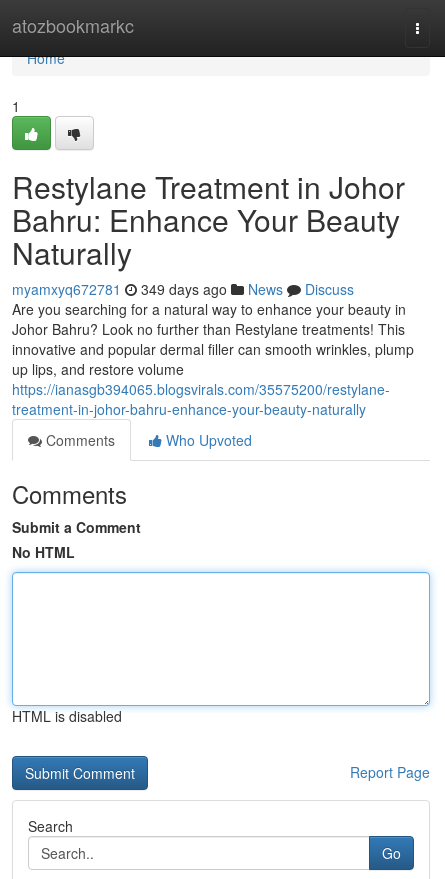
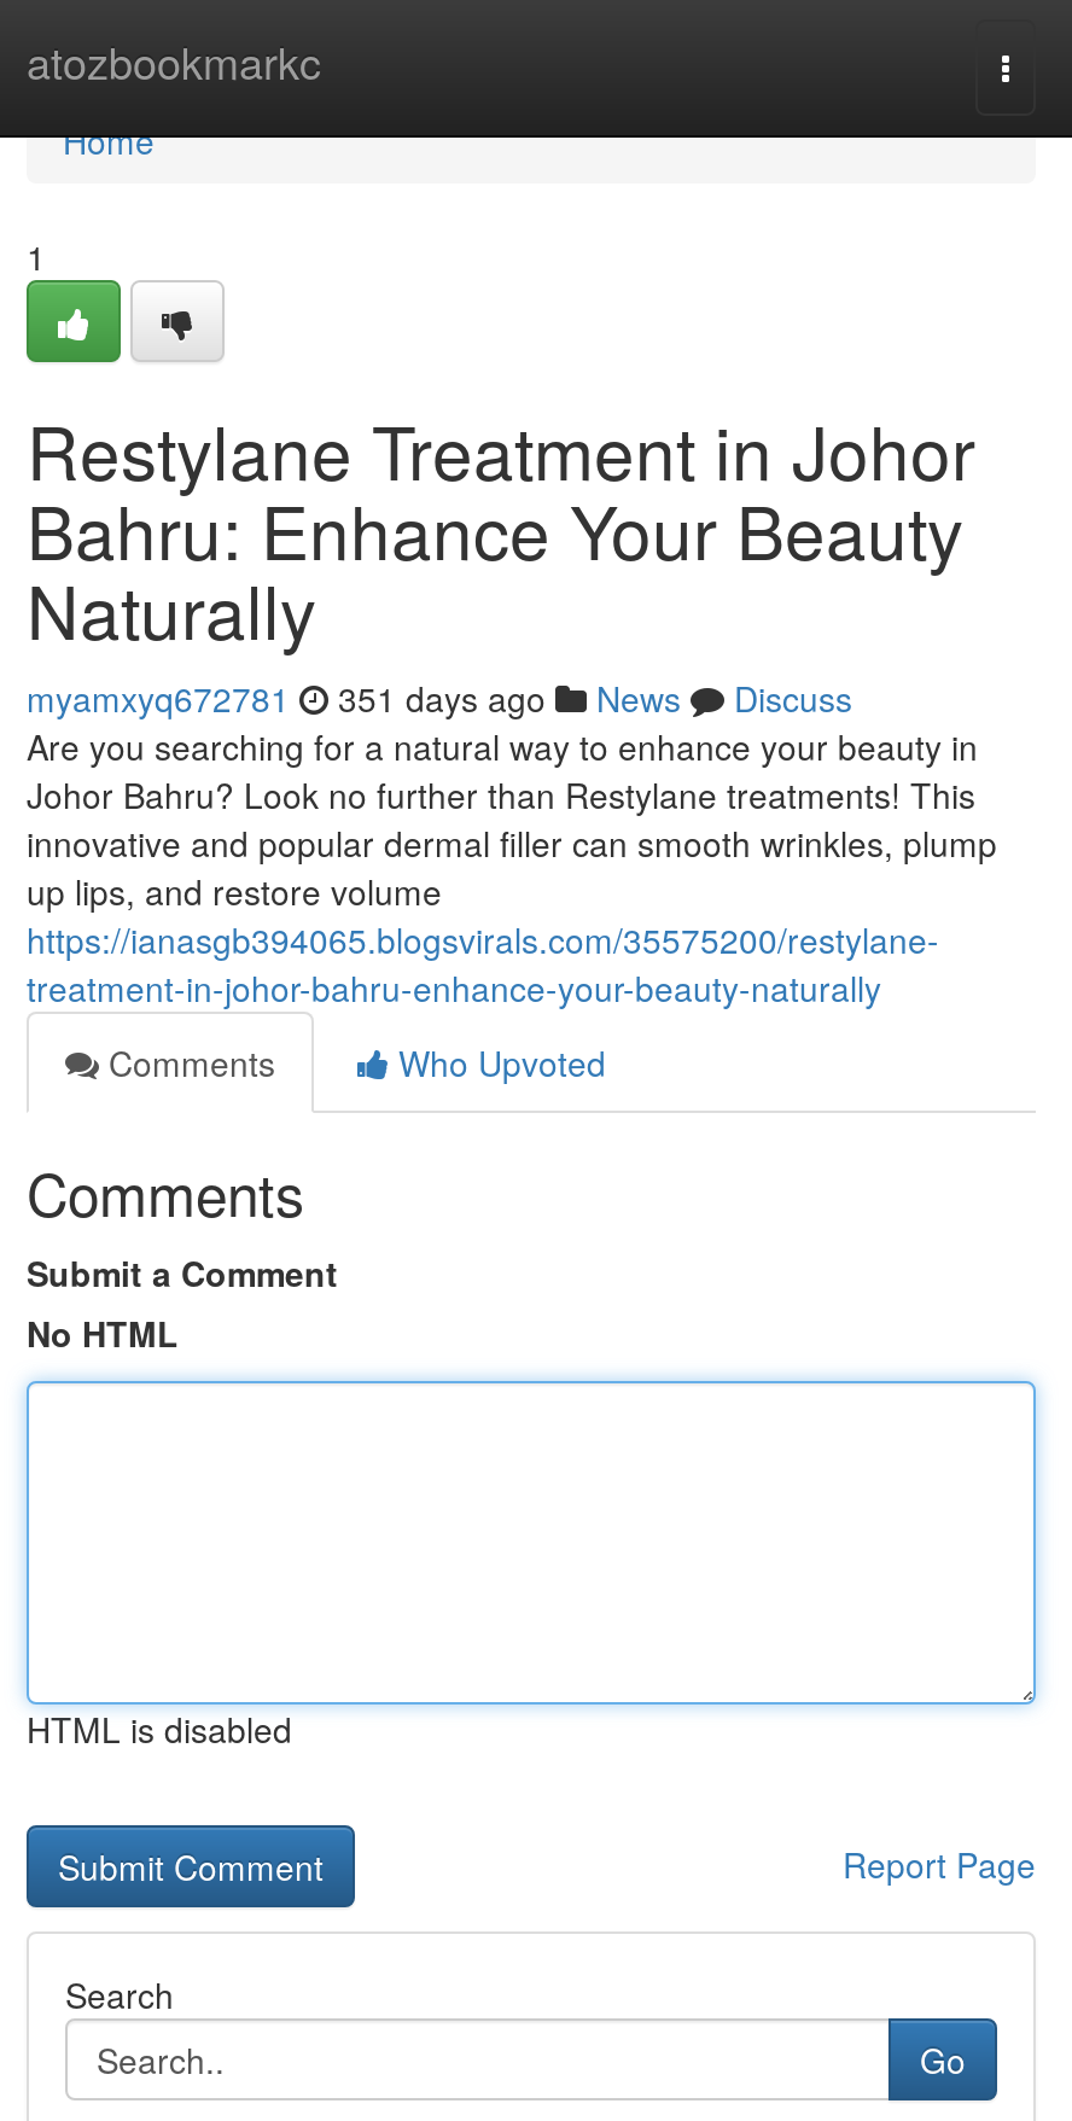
[12,279,354,299] myamxyq672781 349 days ago News Discuss -> [27,674,852,722] myamxyq672781 351 days ago News Discuss

